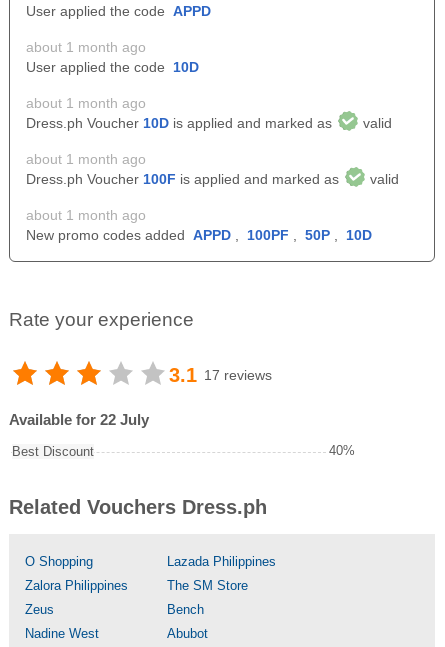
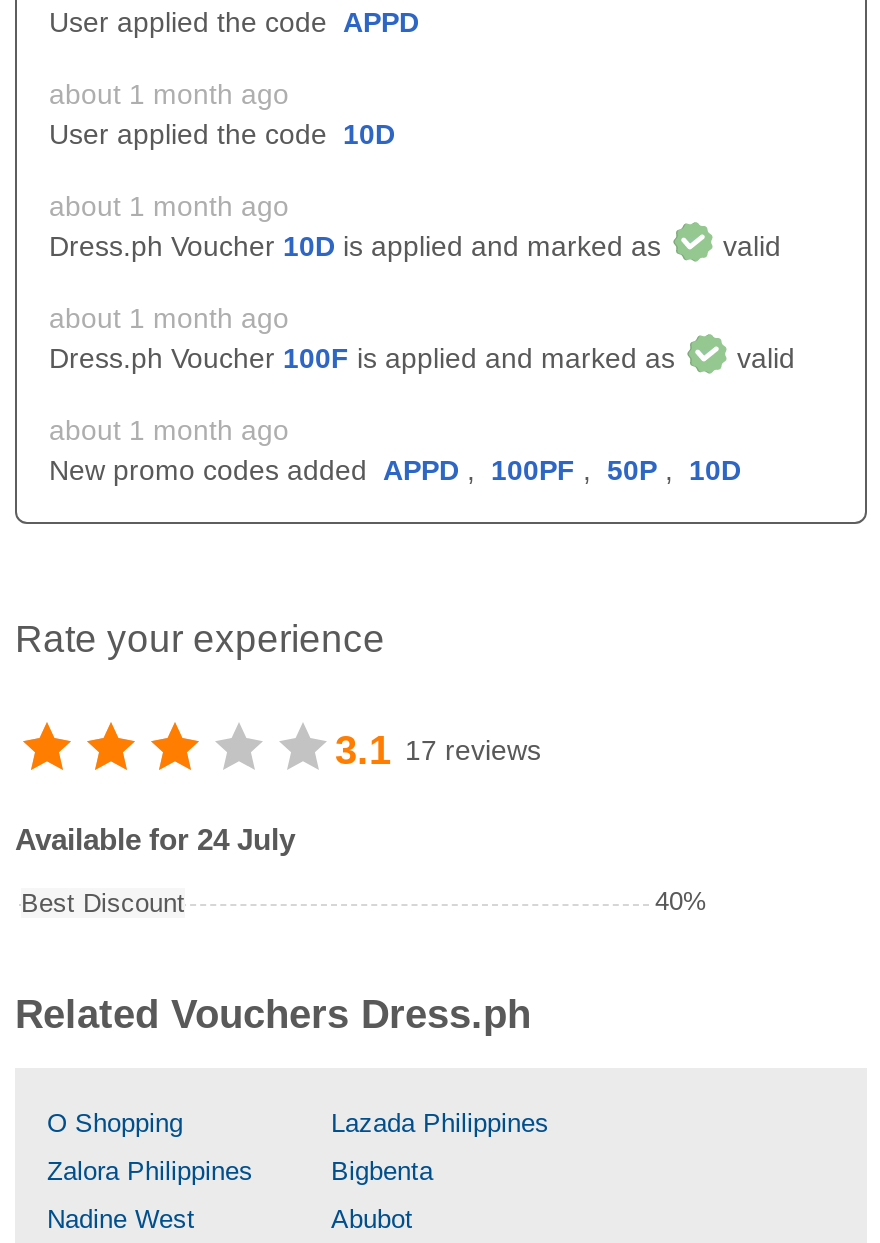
[9,411,149,428] Available for 22 July -> [15,822,295,856] Available for 24 July
[25,578,248,617] The SM Store | Zeus | Bench -> [331,1156,433,1186] Bigbenta

